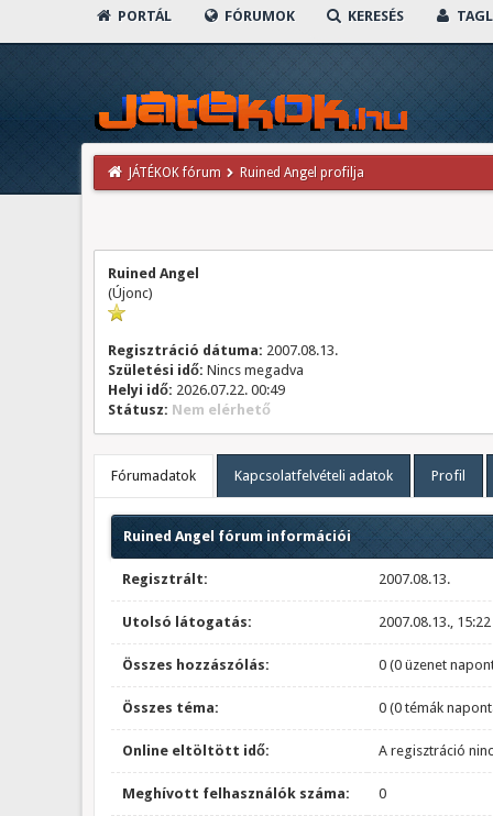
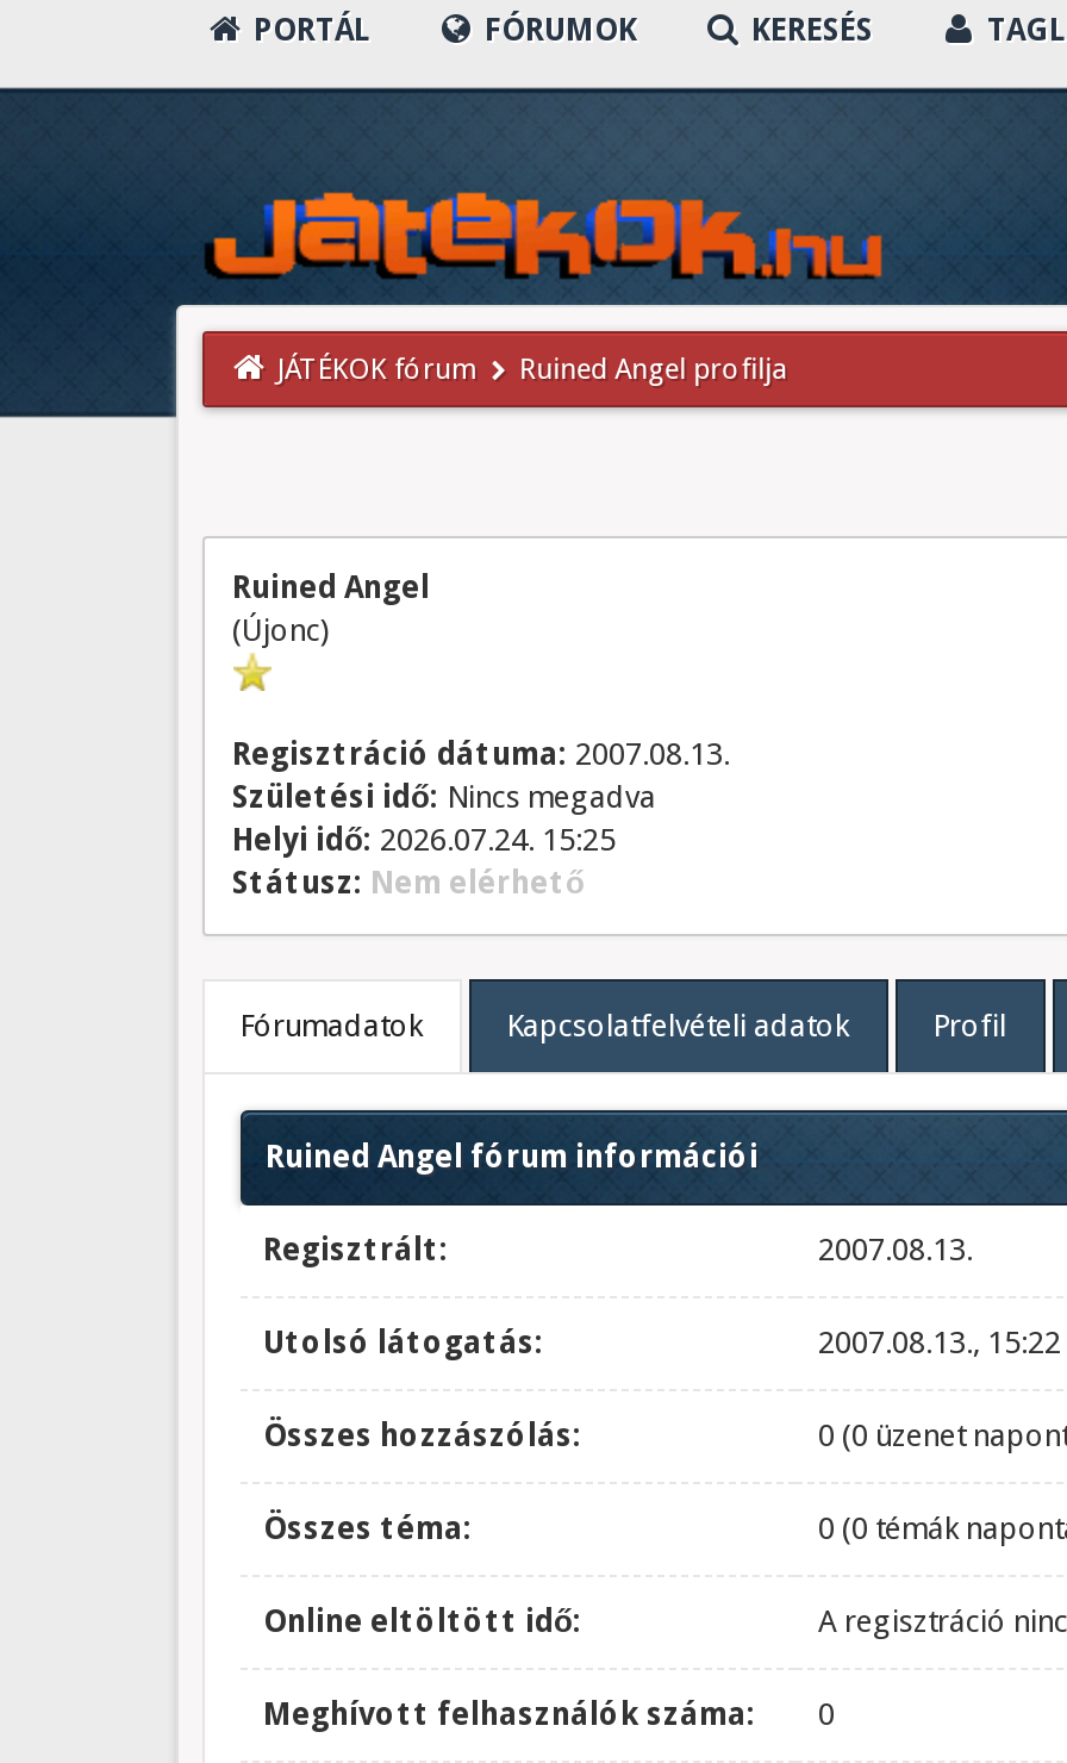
[107,382,284,398] Helyi idő: 2026.07.22. 00:49 -> [232,822,616,858] Helyi idő: 2026.07.24. 15:25

